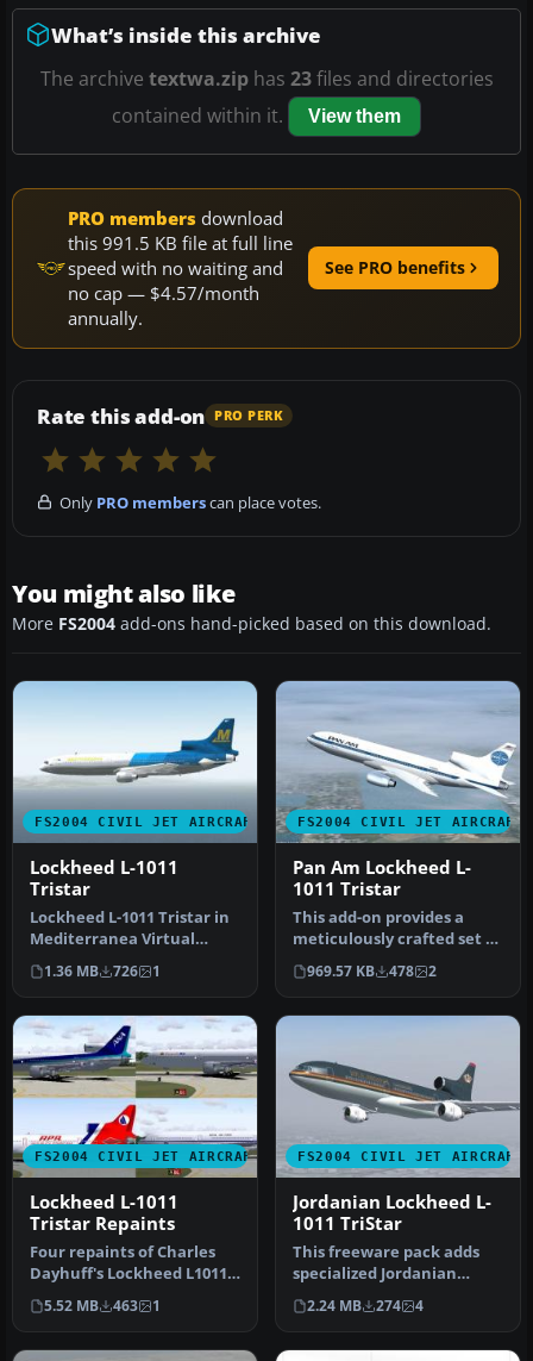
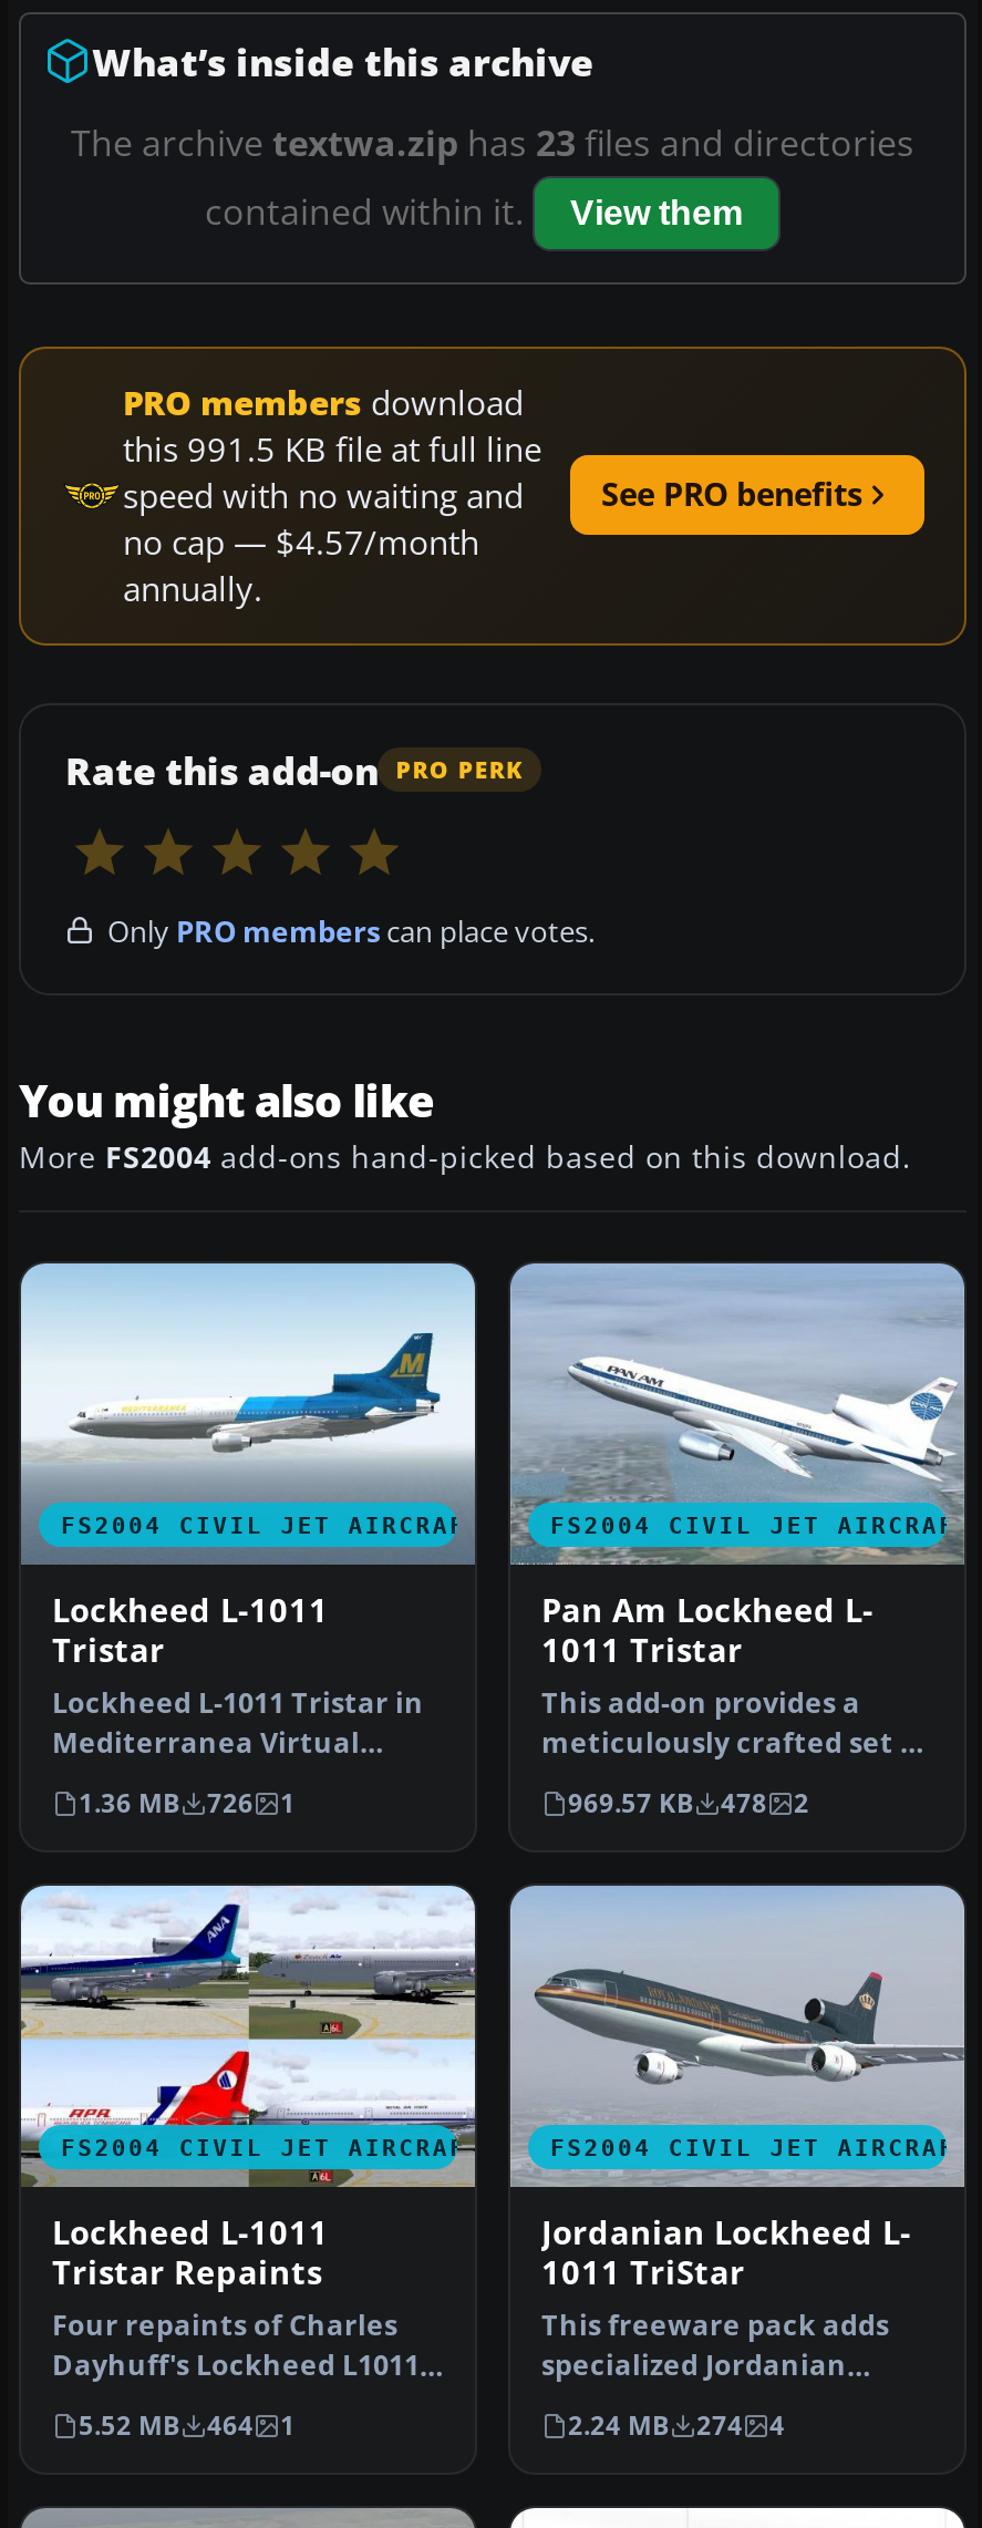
[44,1297,161,1315] 5.52 MB 463 1 -> [79,2410,296,2443] 5.52 MB 464 1

